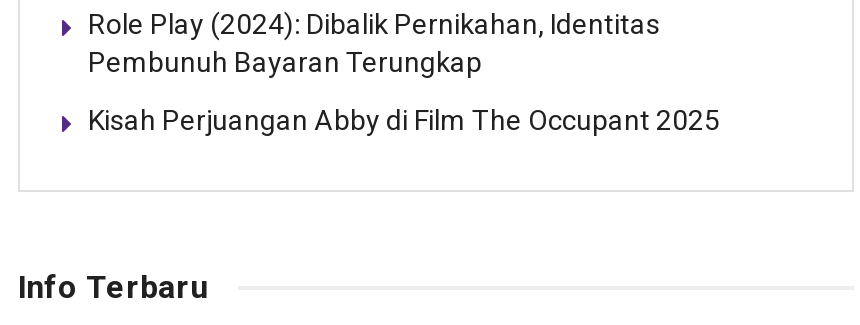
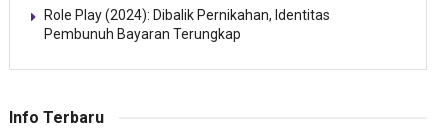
[88,104,720,136] Kisah Perjuangan Abby di Film The Occupant 2025 -> none

